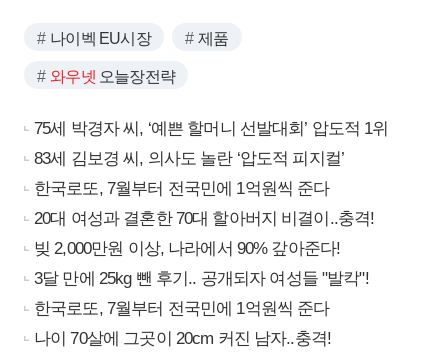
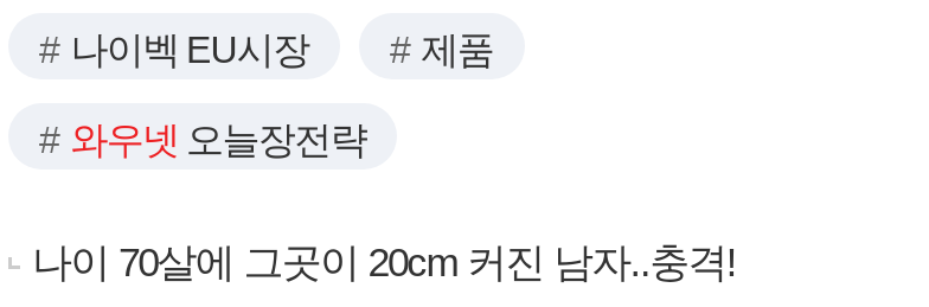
[34,119,389,318] 75세 박경자 씨, ‘예쁜 할머니 선발대회’ 압도적 1위 | 83세 김보경 씨, 의사도 놀란 ‘압도적 피지컬’ | 한국로또, 7월부터 전국민에 1억원씩 준다 | 20대 여성과 결혼한 70대 할아버지 비결이..충격! | 빚 2,000만원 이상, 나라에서 90% 갚아준다! | 3달 만에 25kg 뺀 후기.. 공개되자 여성들 "발칵"! | 한국로또, 7월부터 전국민에 1억원씩 준다 -> none

